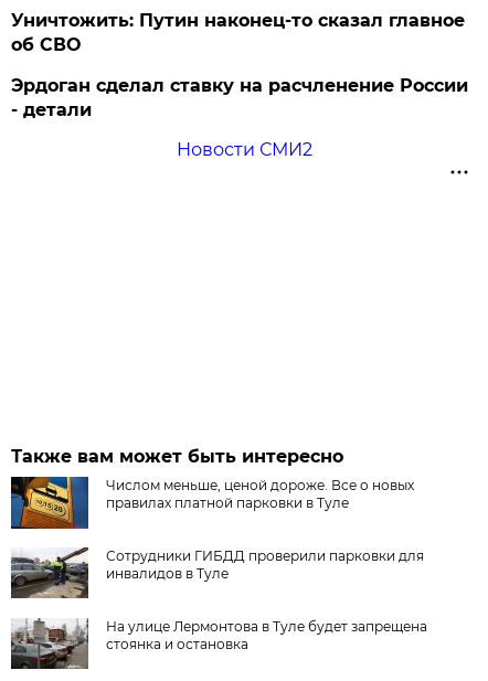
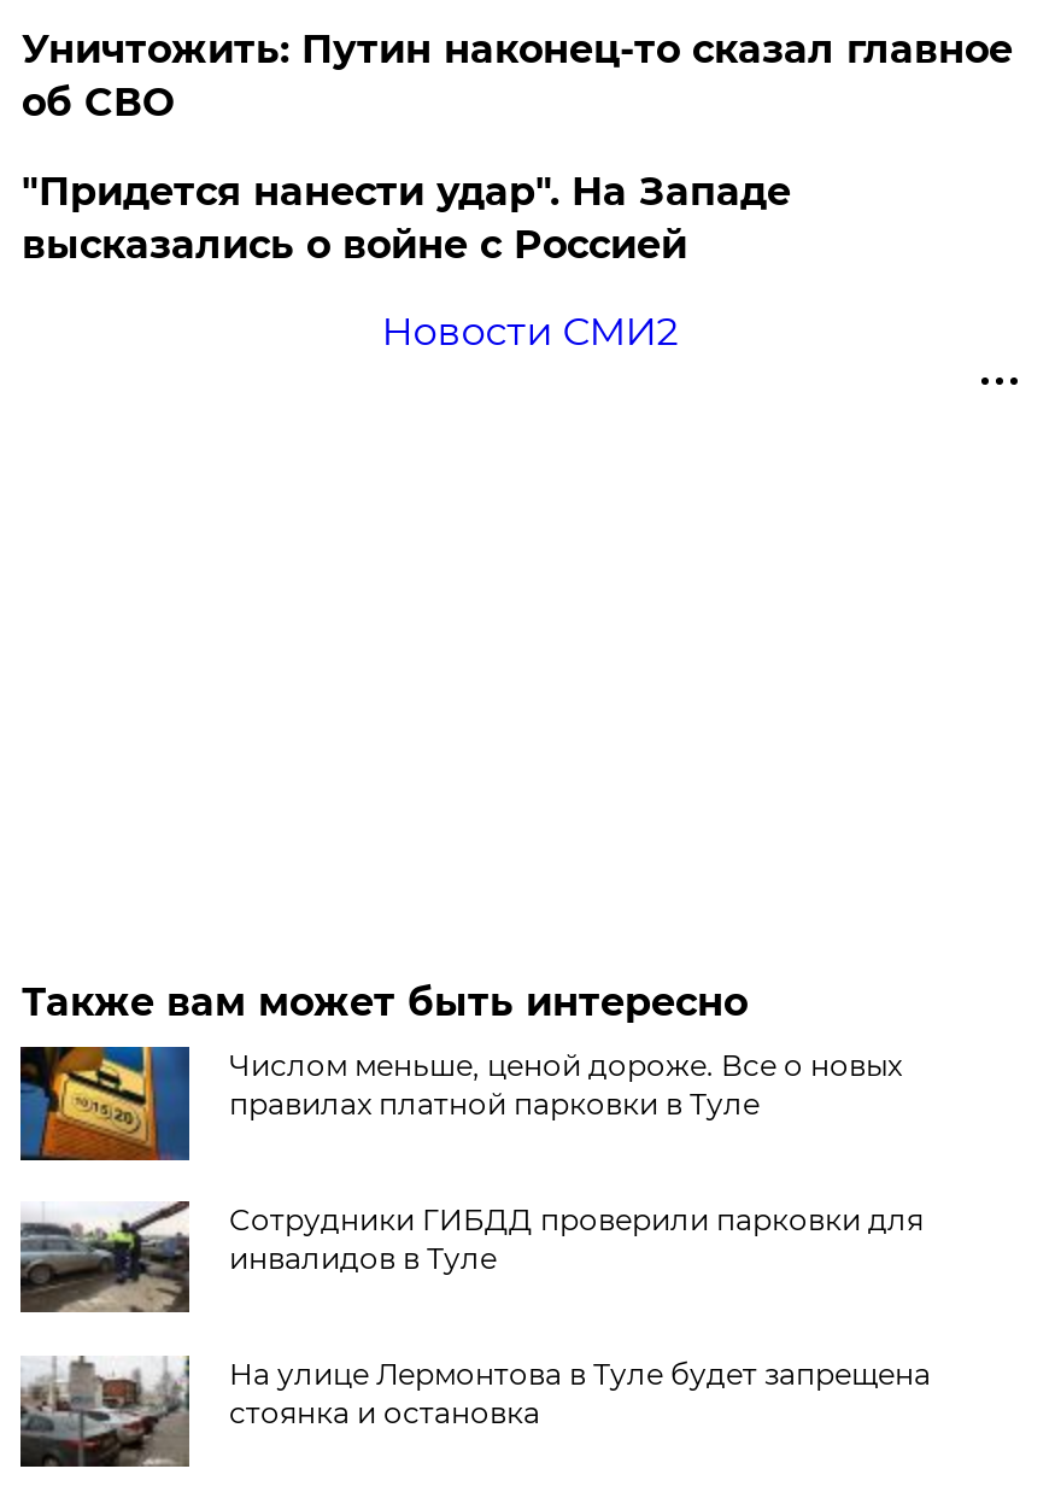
[11,75,469,120] Эрдоган сделал ставку на расчленение России | - детали -> [21,169,791,268] "Придется нанести удар". На Западе | высказались о войне с Россией

